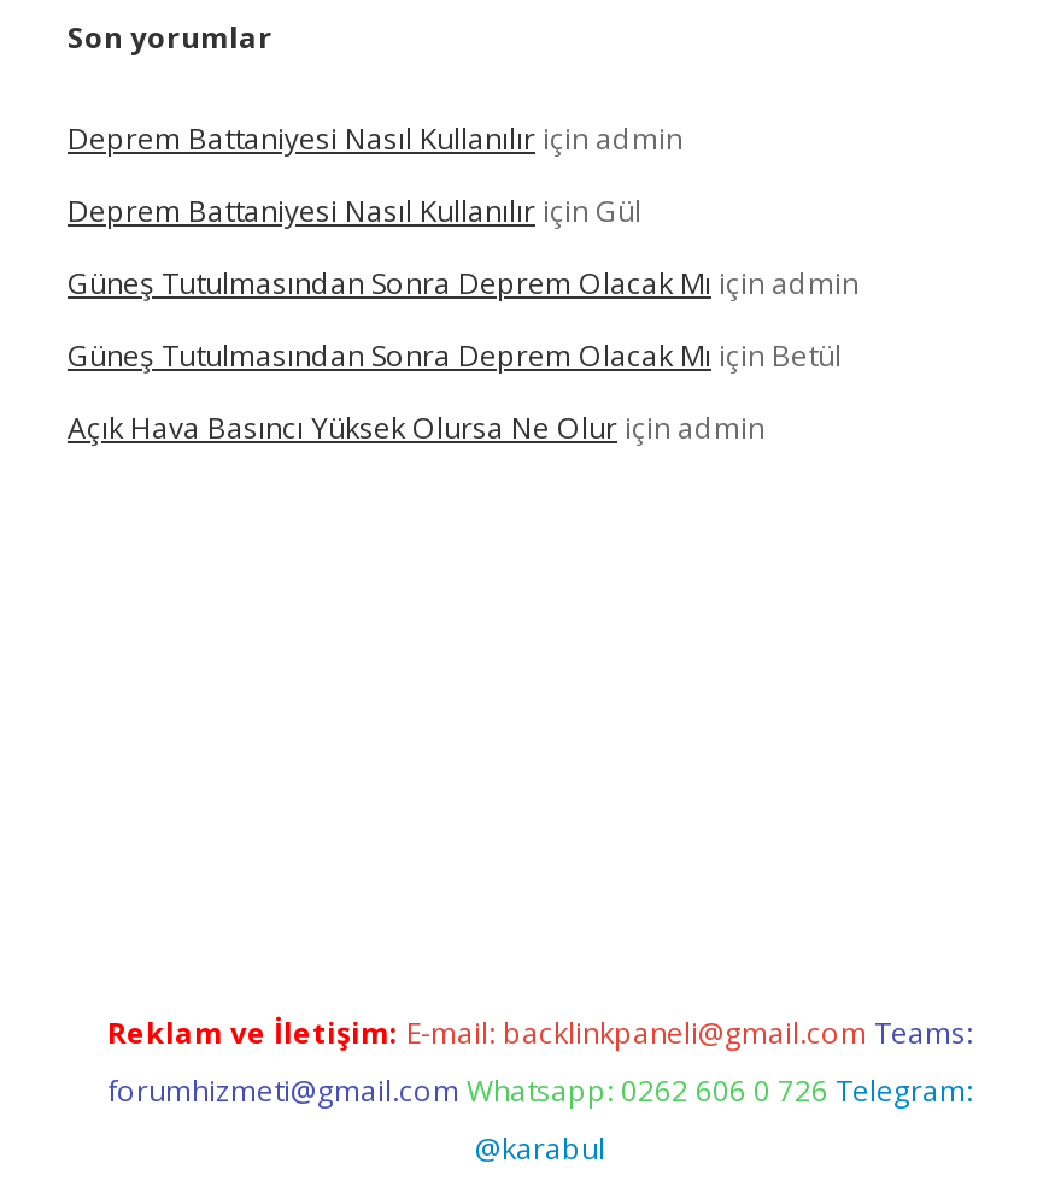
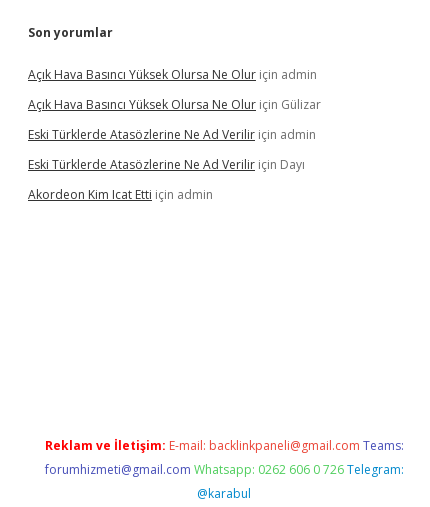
[68,118,858,376] Deprem Battaniyesi Nasıl Kullanılır için admin | Deprem Battaniyesi Nasıl Kullanılır için Gül | Güneş Tutulmasından Sonra Deprem Olacak Mı için admin | Güneş Tutulmasından Sonra Deprem Olacak Mı için Betül -> none
moved [68,407,764,448] -> [28,66,317,83]: Açık Hava Basıncı Yüksek Olursa Ne Olur için admin
none -> [28,96,321,203] Açık Hava Basıncı Yüksek Olursa Ne Olur için Gülizar | Eski Türklerde Atasözlerine Ne Ad Verilir için admin | Eski Türklerde Atasözlerine Ne Ad Verilir için Dayı | Akordeon Kim Icat Etti için admin

